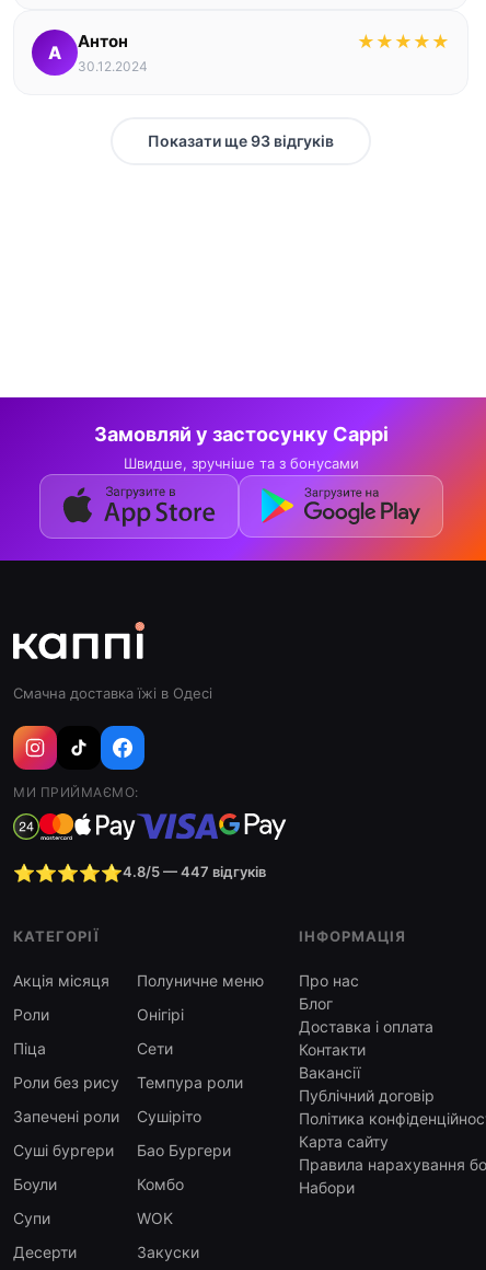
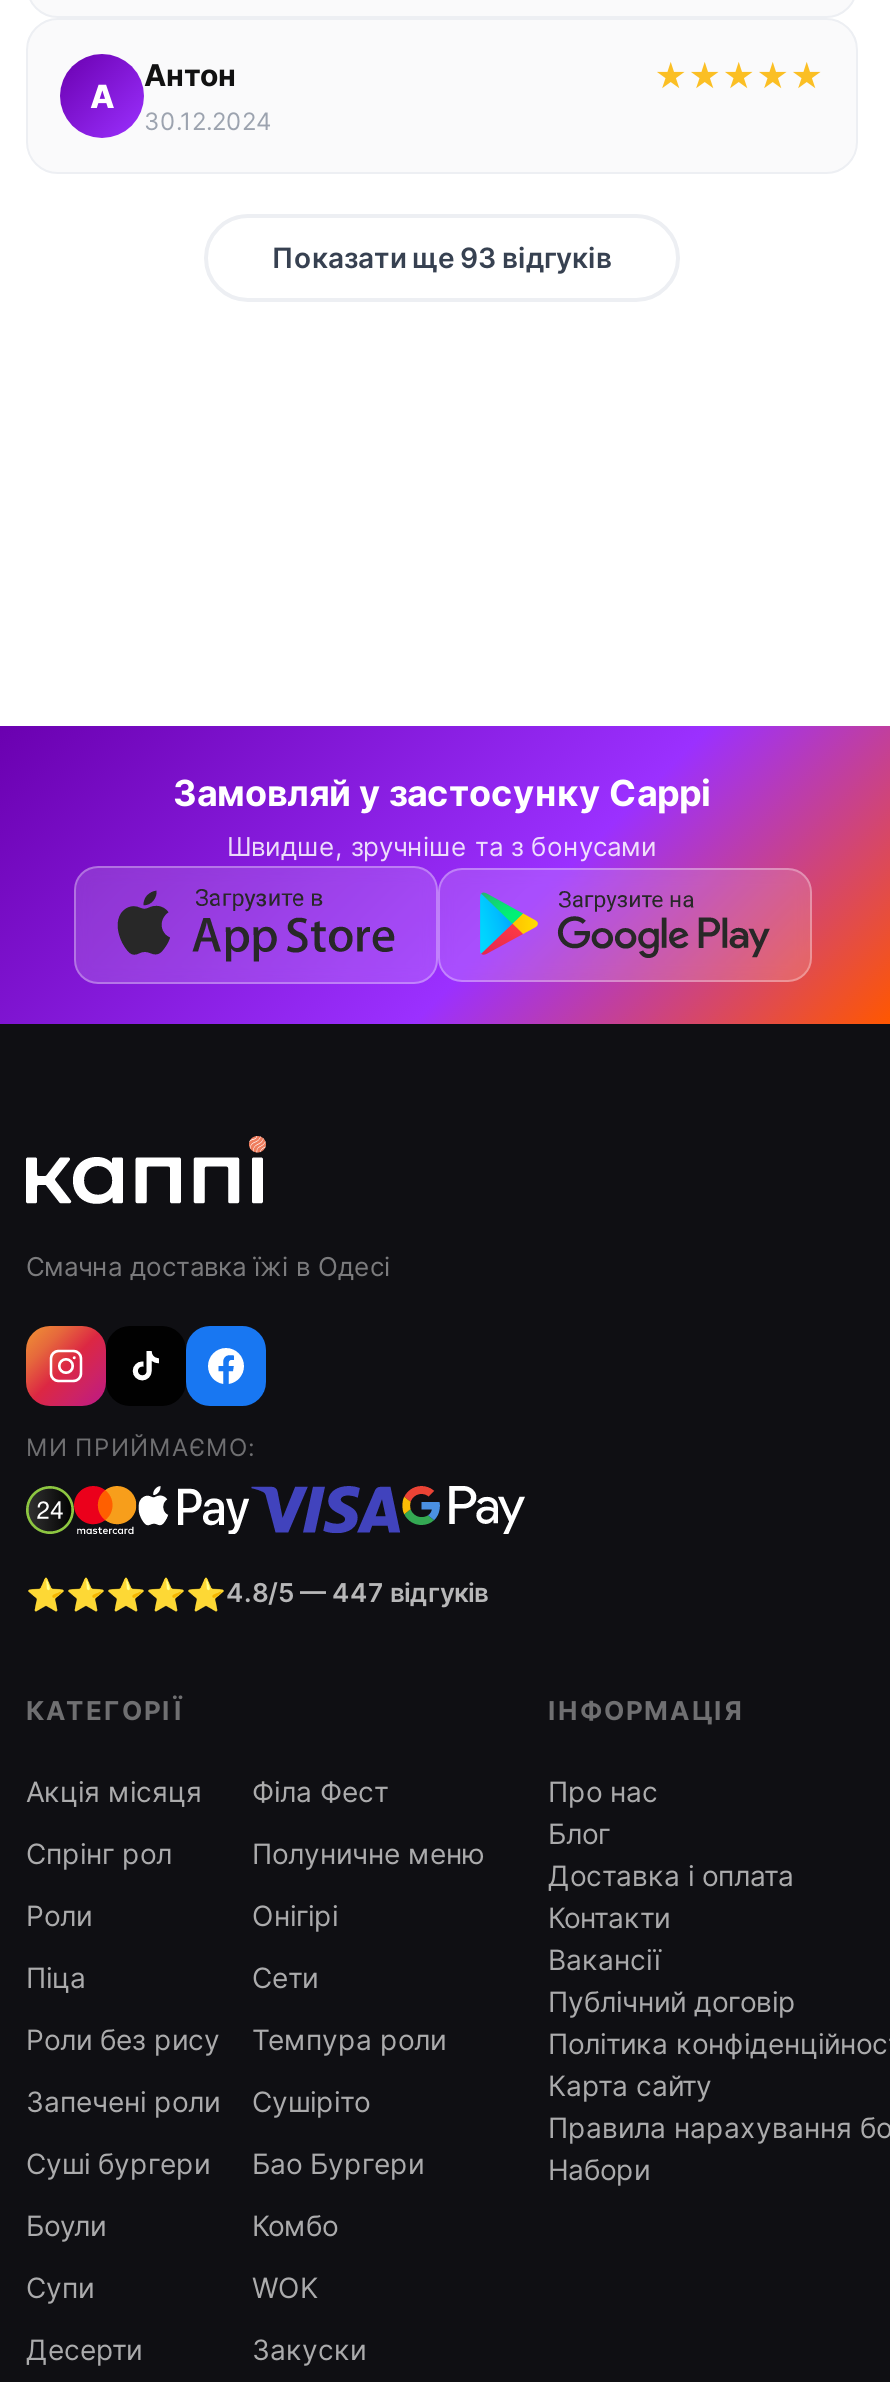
none -> [26,1774,388,1870] Філа Фест | Спрінг рол

